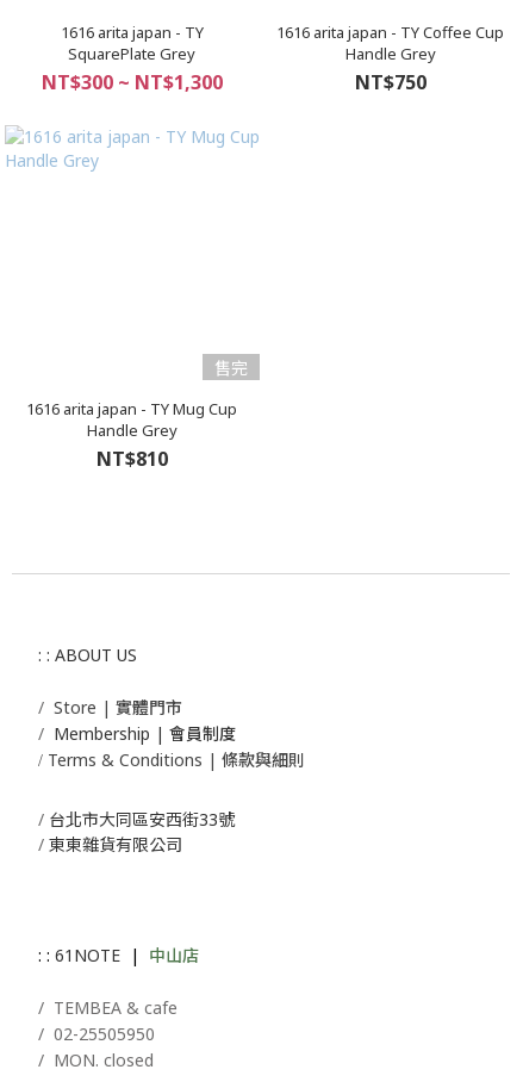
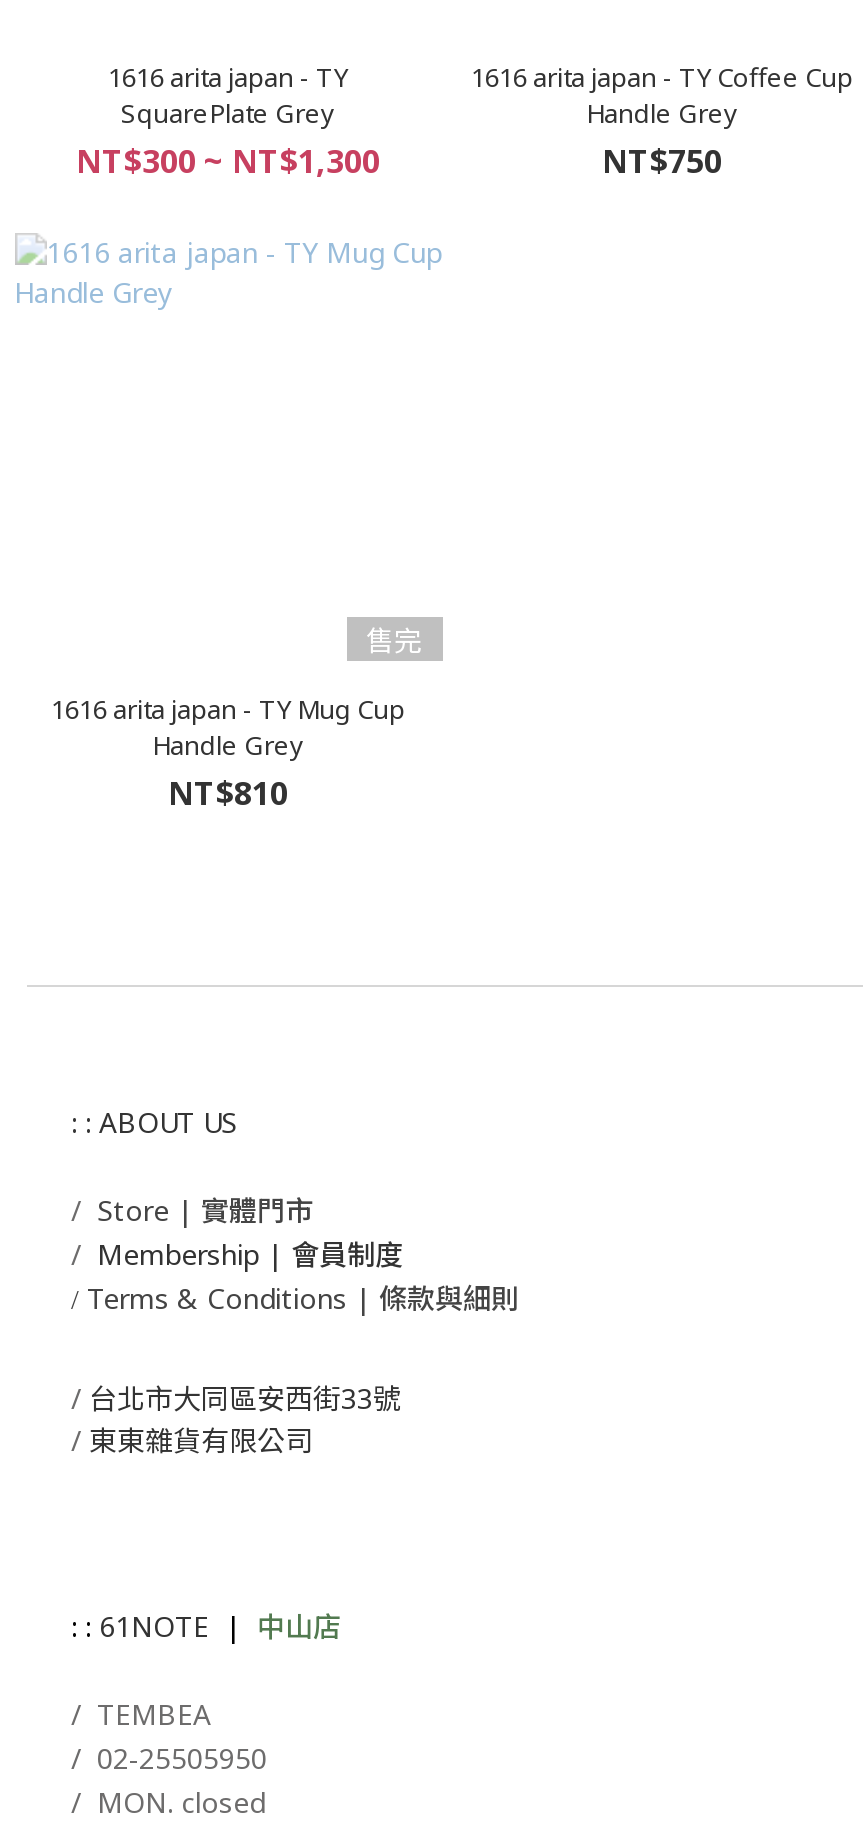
[38,996,178,1019] / TEMBEA & cafe -> [71,1695,219,1733] / TEMBEA

